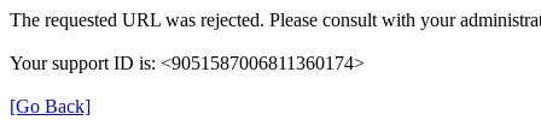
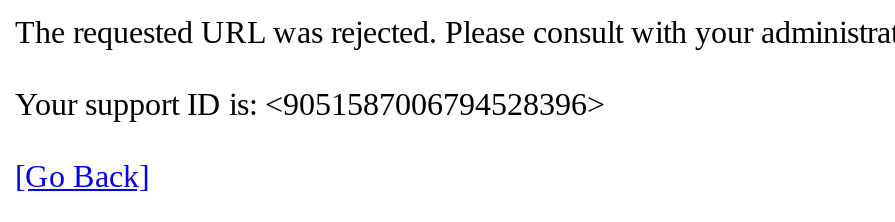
[10,53,365,73] Your support ID is: <9051587006811360174> -> [15,87,605,121] Your support ID is: <9051587006794528396>

